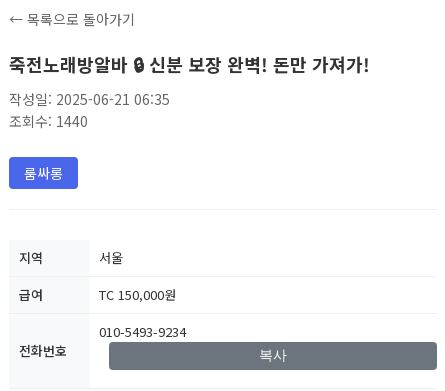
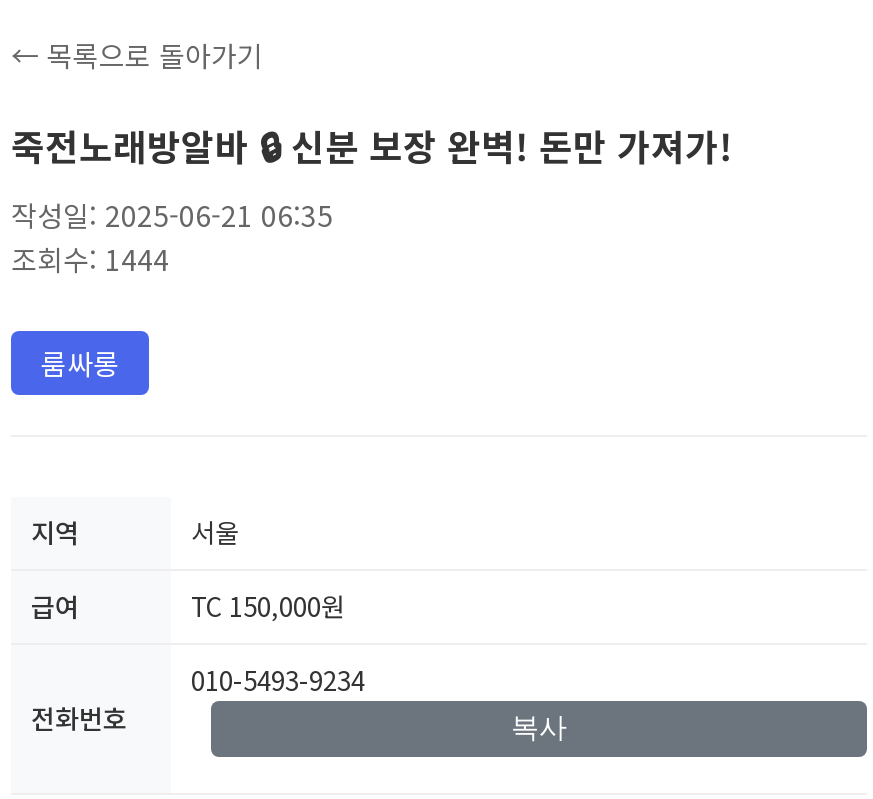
[9,111,88,131] 조회수: 1440 -> [11,239,169,279] 조회수: 1444

